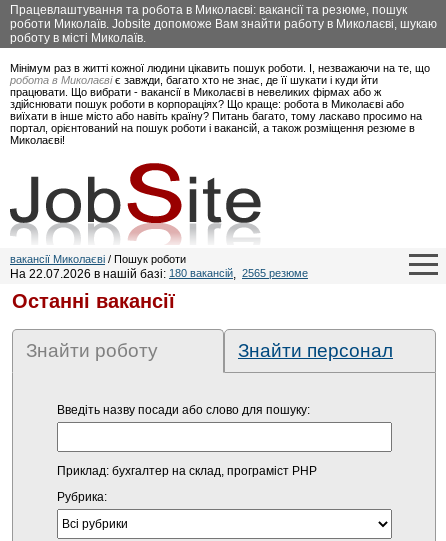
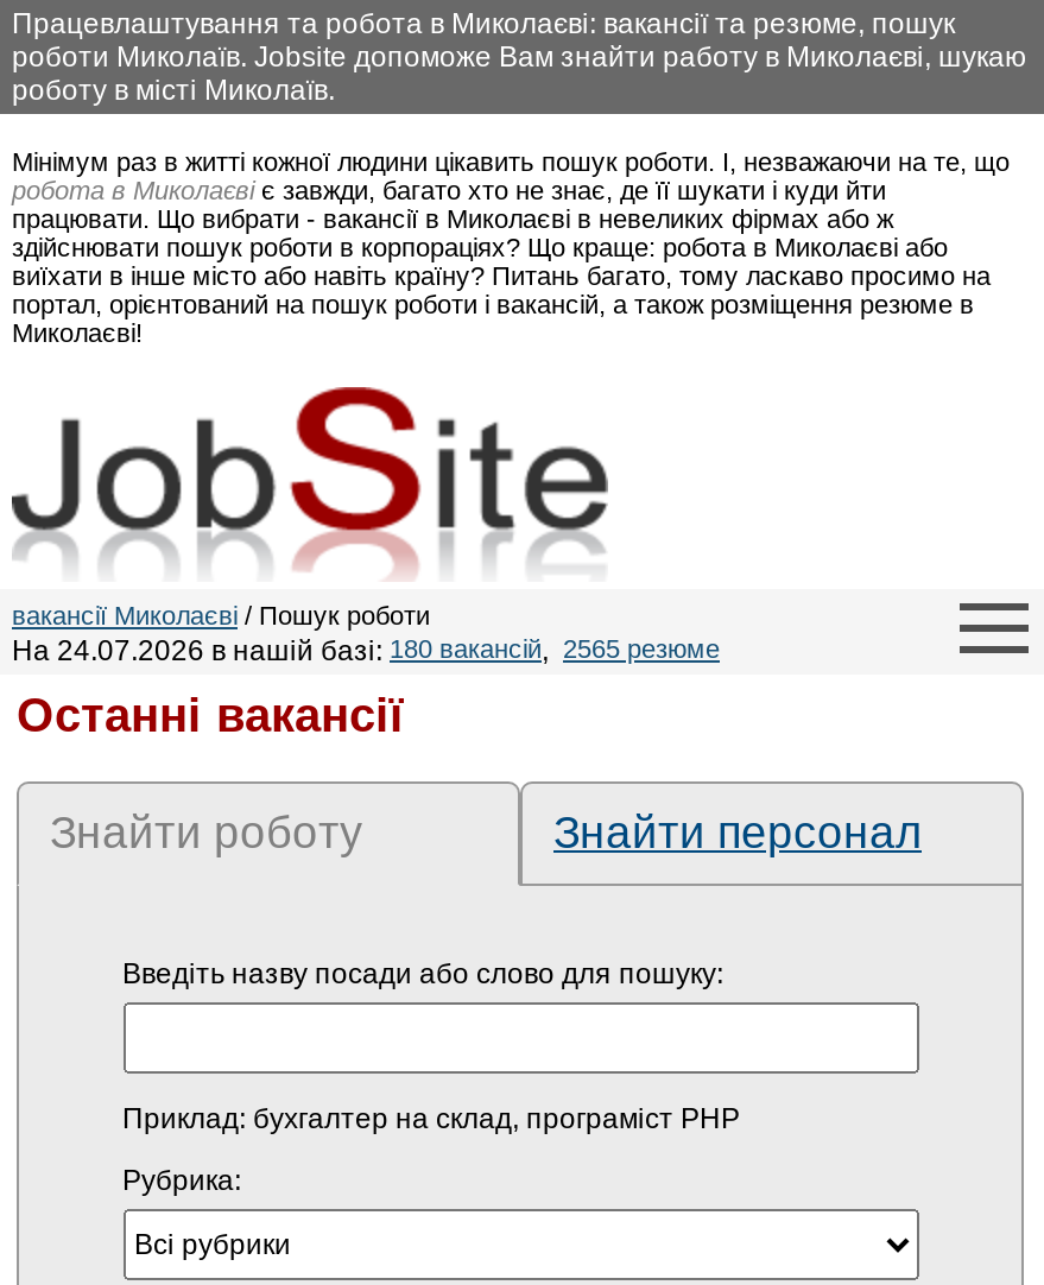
[10,267,308,281] На 22.07.2026 в нашій базі: 180 вакансій, 2565 резюме -> [12,634,720,667] На 24.07.2026 в нашій базі: 180 вакансій, 2565 резюме

